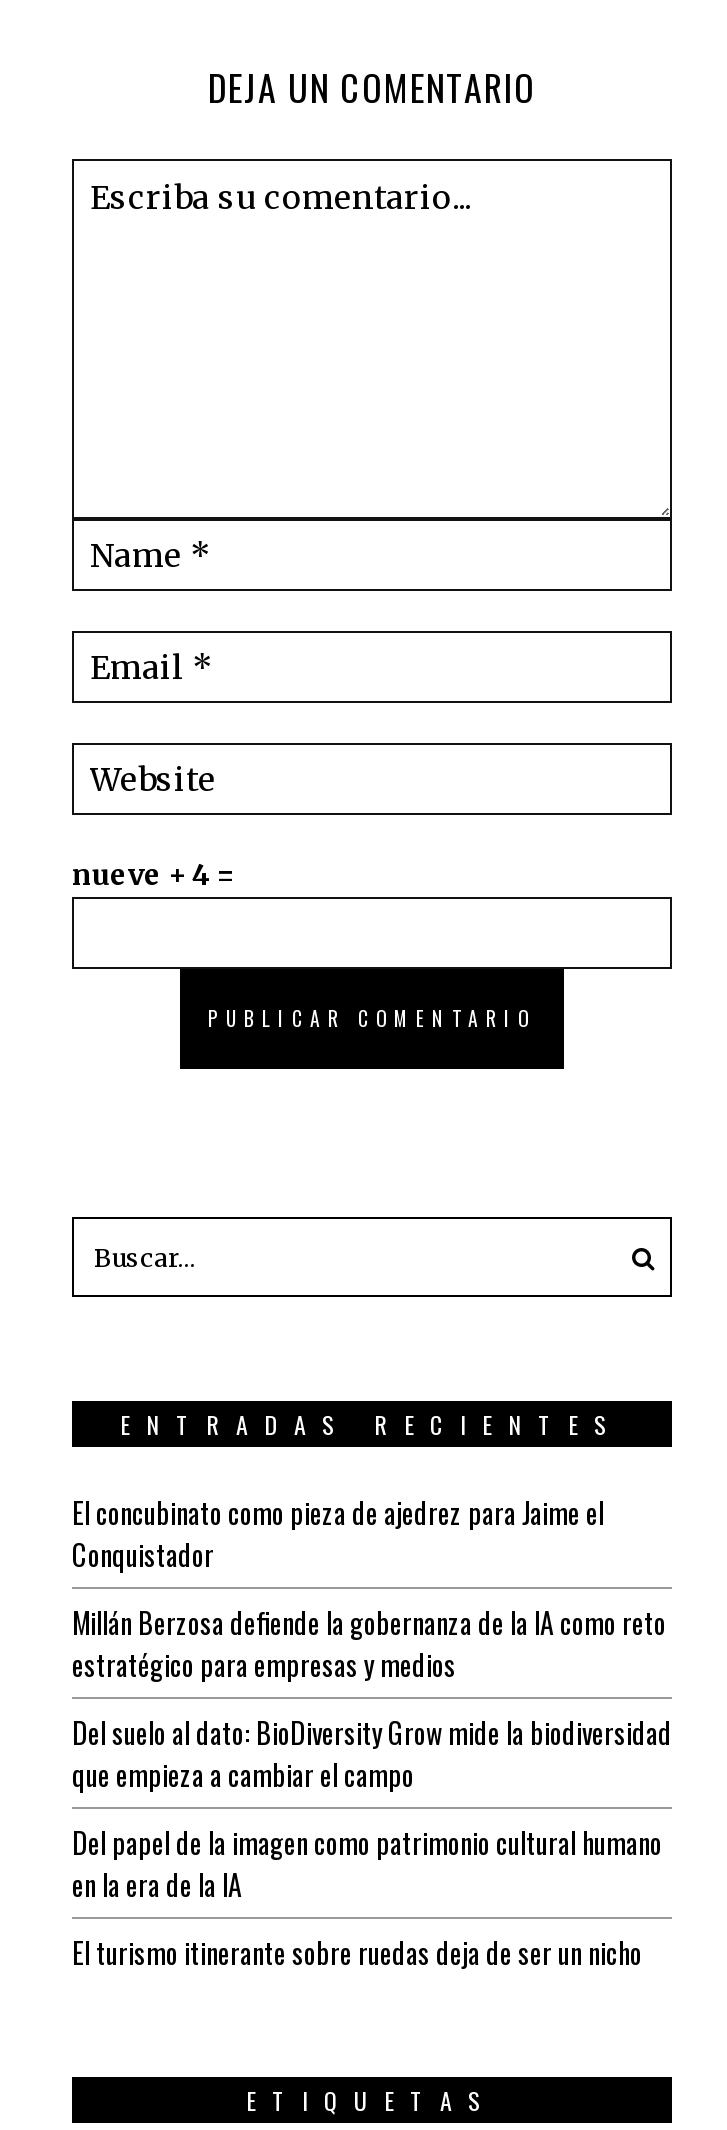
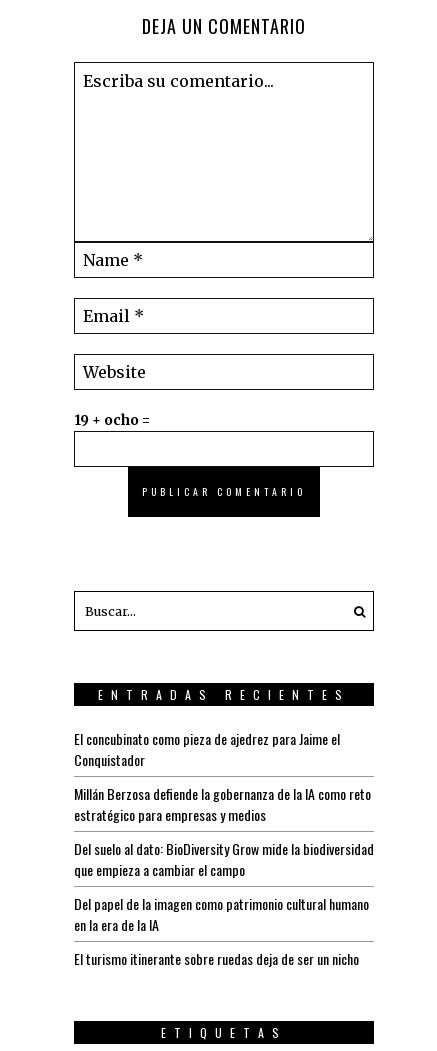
[72,857,232,893] nueve + 4 = -> [74,411,150,429] 19 + ocho =

